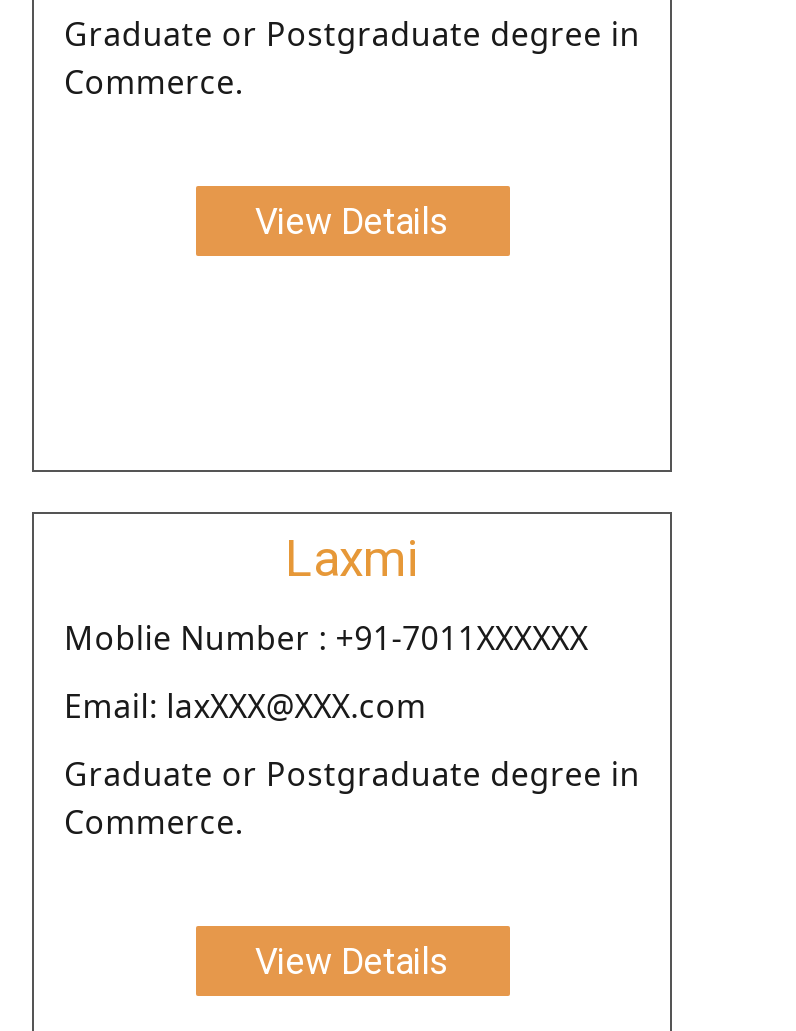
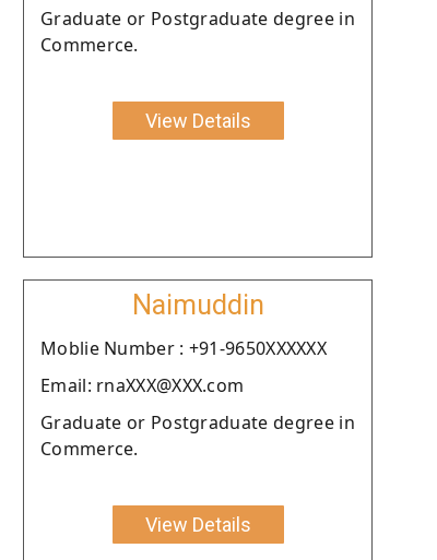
[285,530,419,588] Laxmi -> [132,289,264,321] Naimuddin
[64,616,588,660] Moblie Number : +91-7011XXXXXX -> [40,336,327,360] Moblie Number : +91-9650XXXXXX
[64,684,427,728] Email: laxXXX@XXX.com -> [40,373,244,397] Email: rnaXXX@XXX.com

